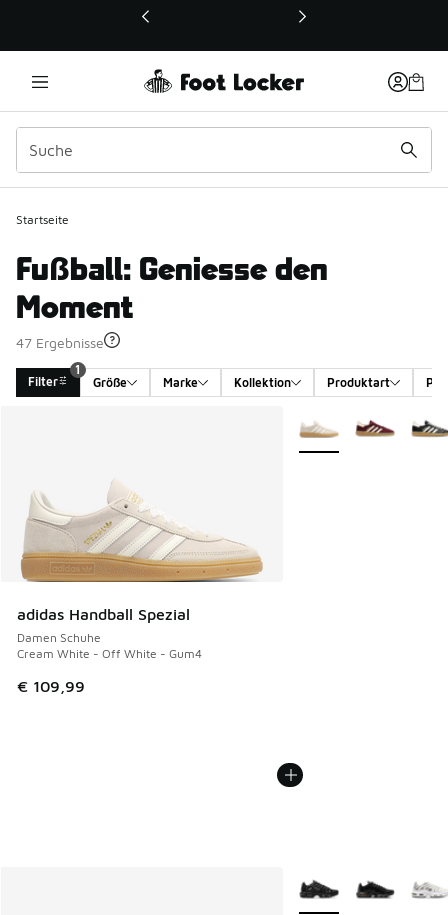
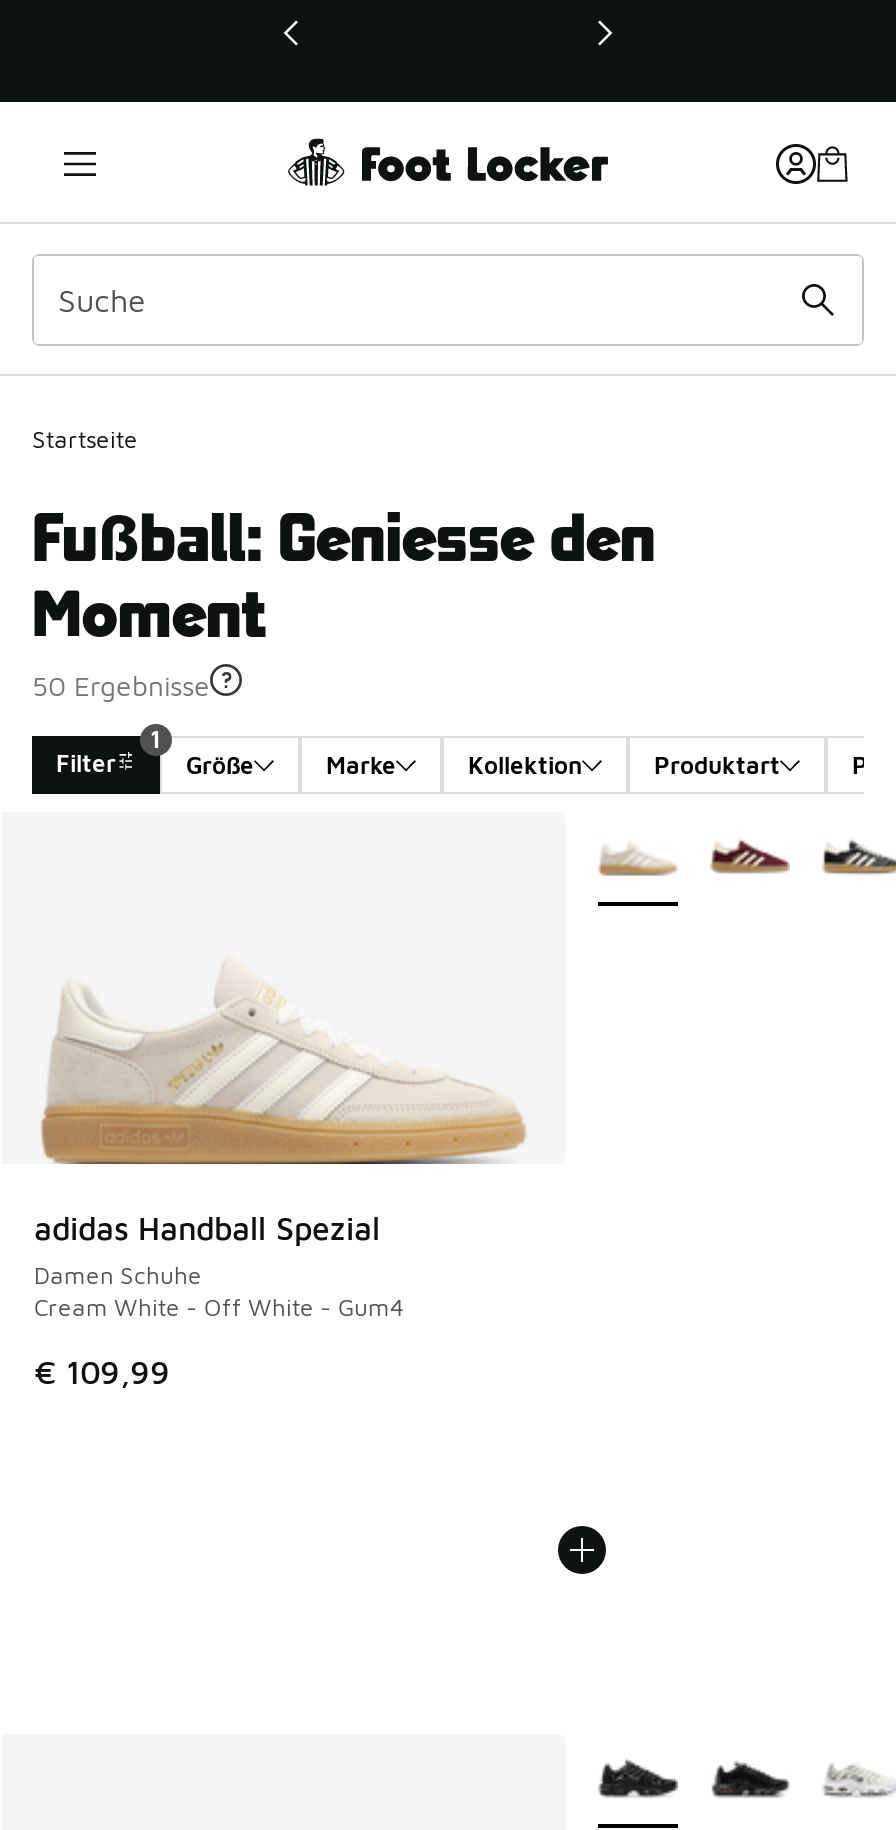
[16,334,104,351] 47 Ergebnisse -> [32,668,210,702] 50 Ergebnisse

